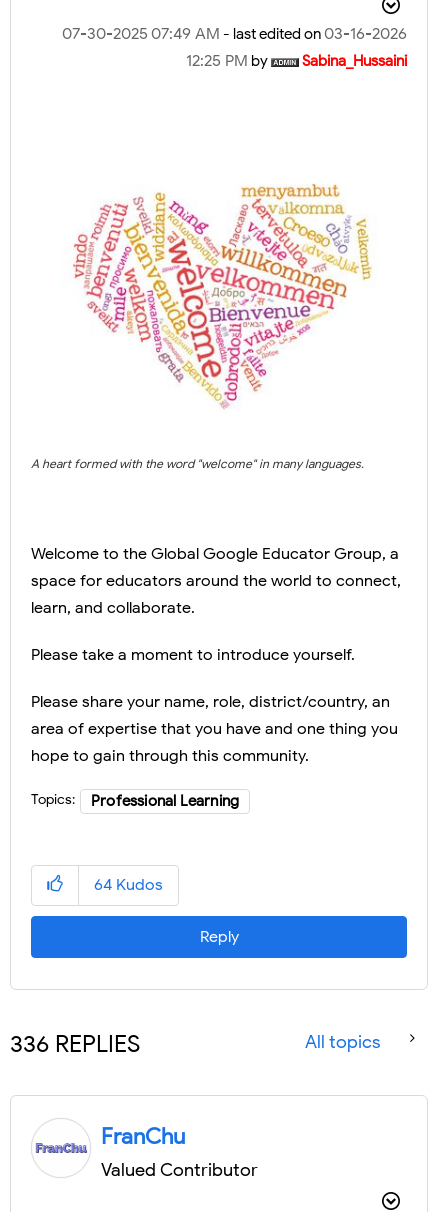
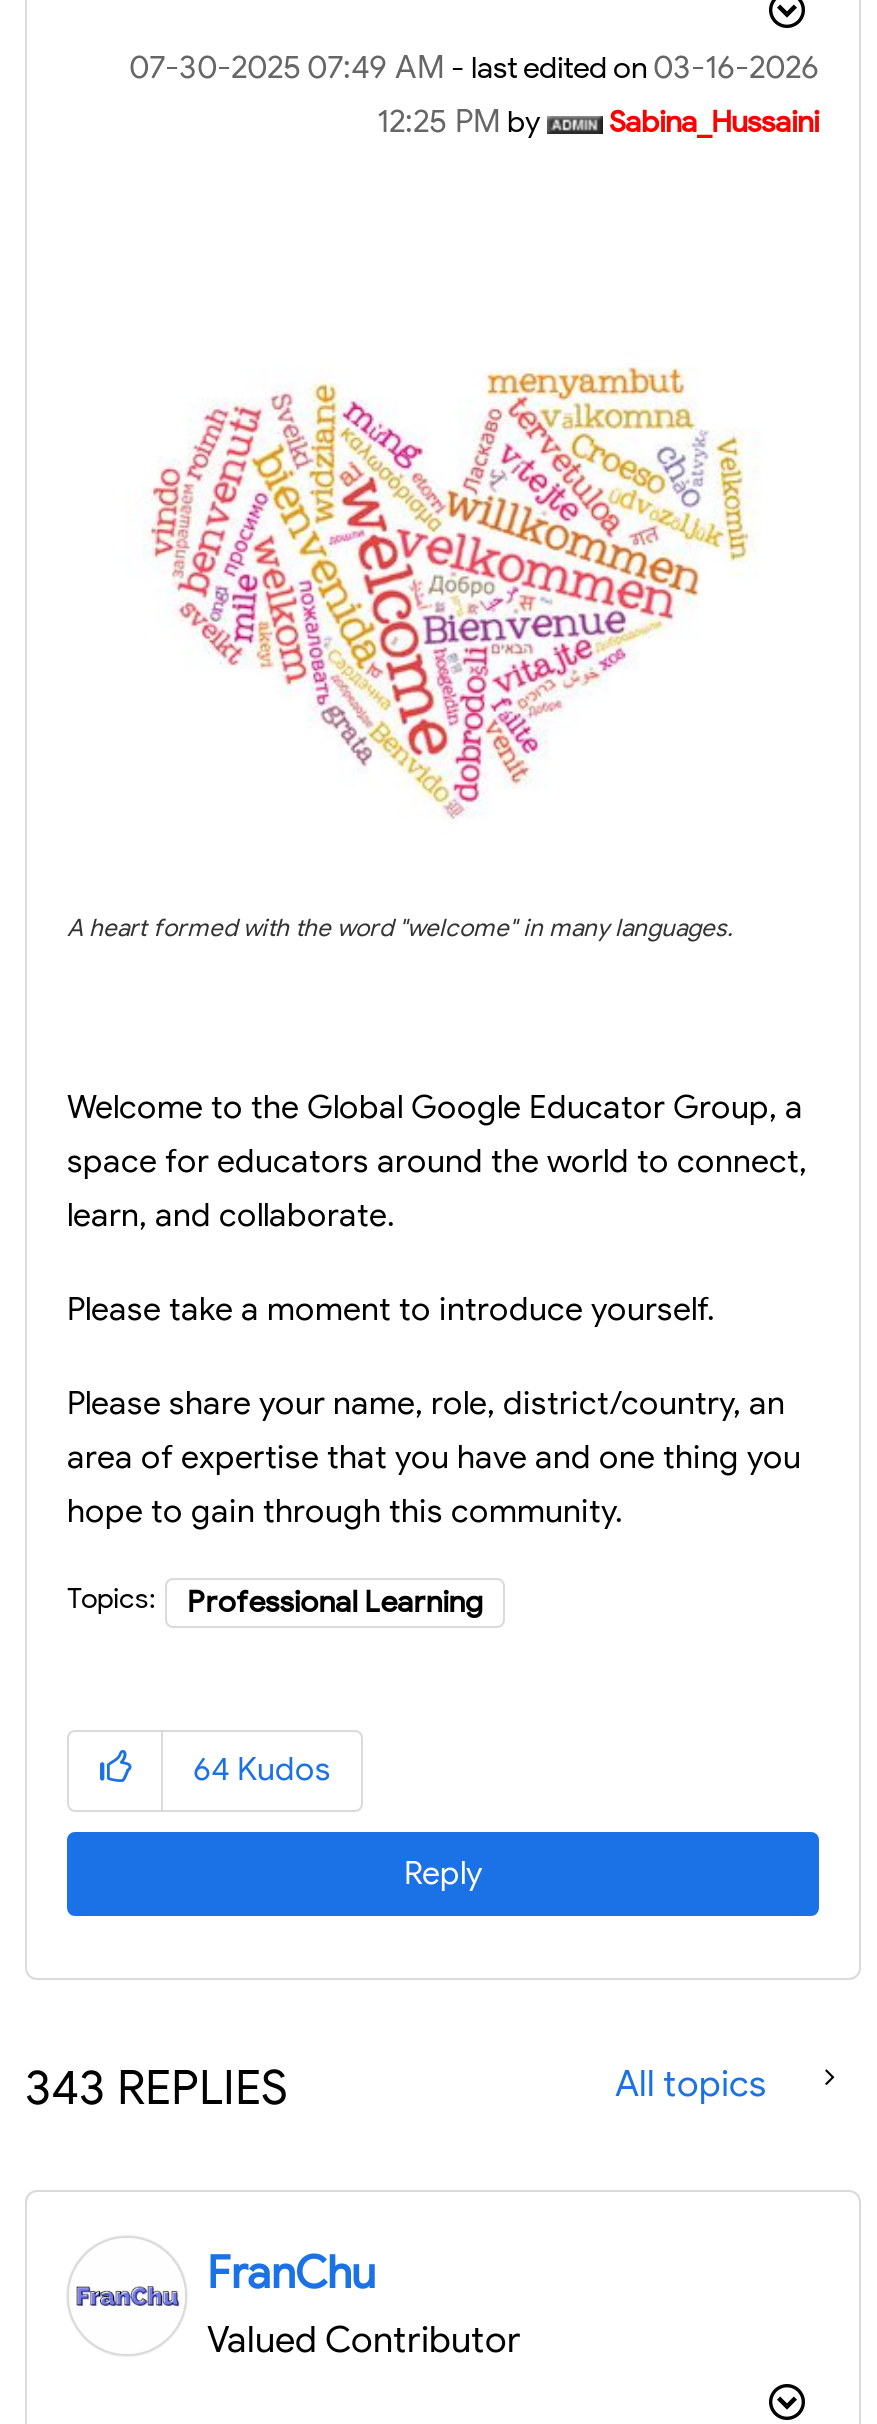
[10,1029,140,1059] 336 REPLIES -> [25,2059,287,2119] 343 REPLIES

